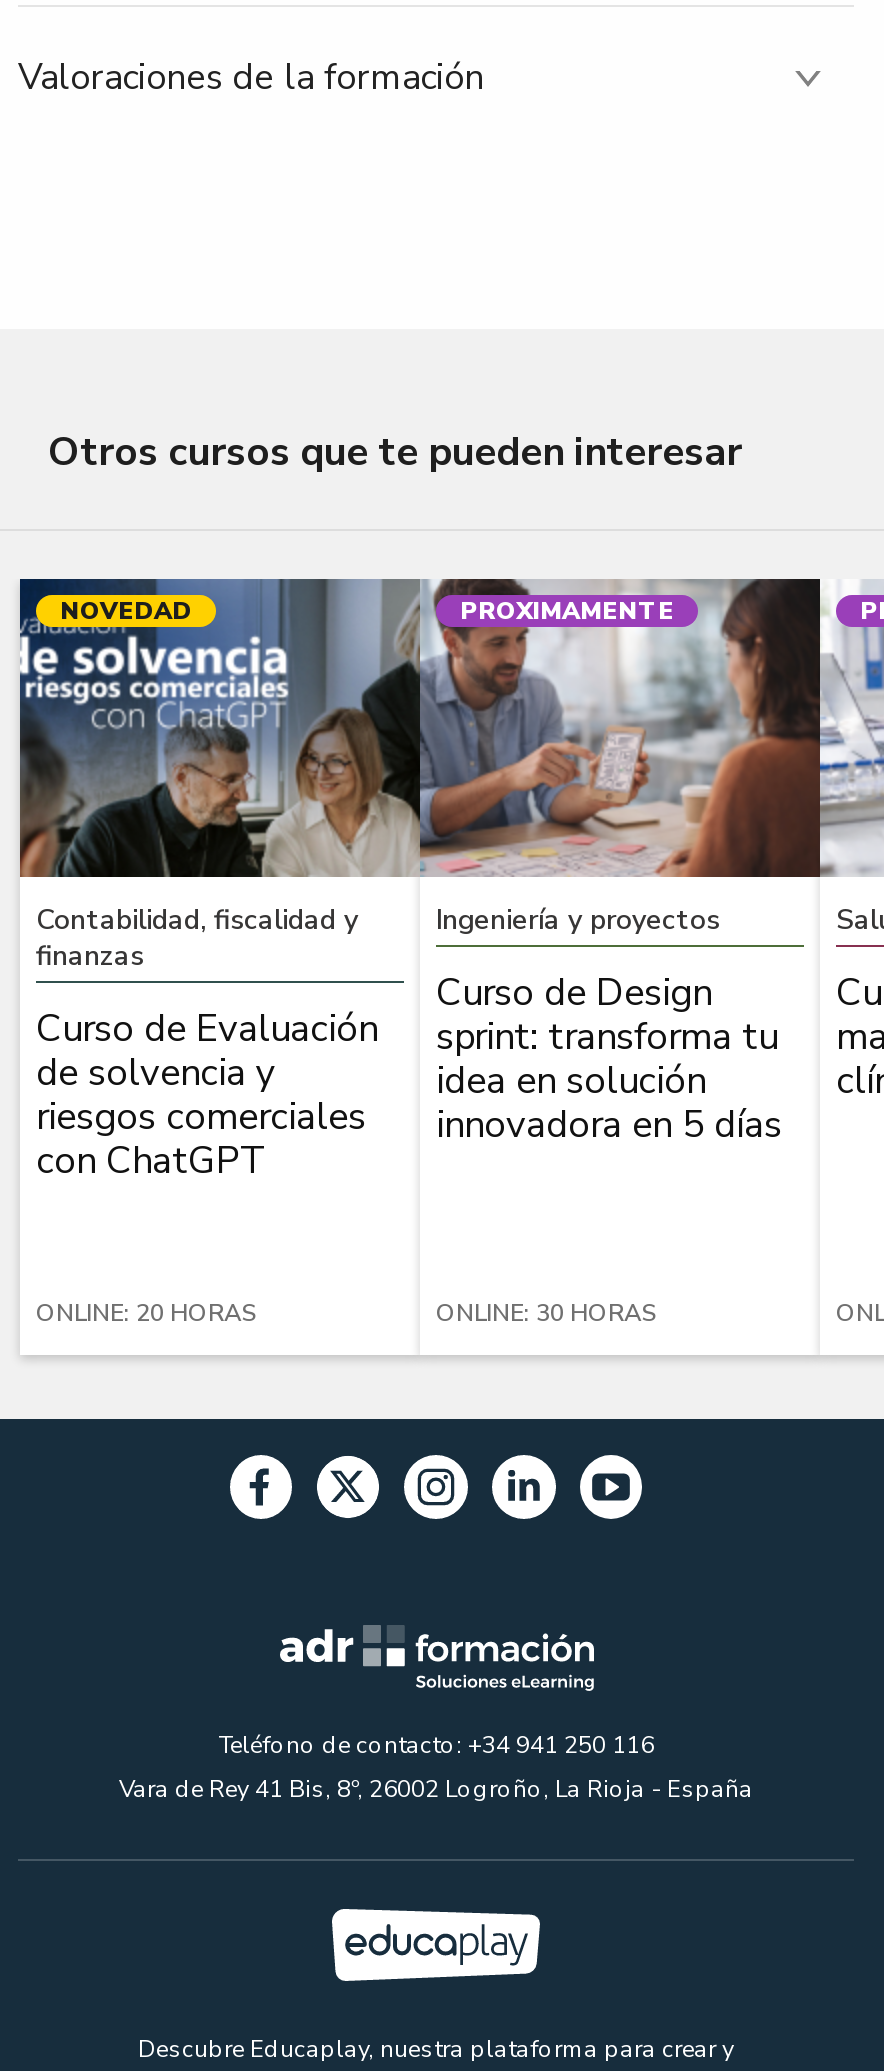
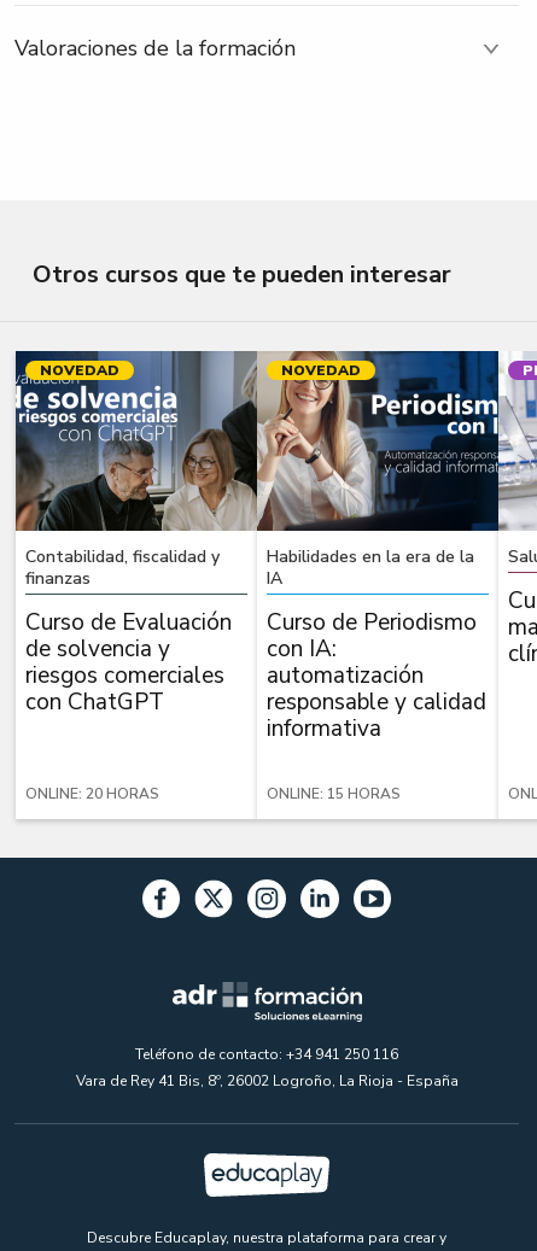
[418,577,822,879] [image] | PROXIMAMENTE -> [257,350,500,532] [image] | NOVEDAD
[436,901,720,939] Ingeniería y proyectos -> [267,545,474,590] Habilidades en la era de la | IA
[436,967,782,1151] Curso de Design | sprint: transforma tu | idea en solución | innovadora en 5 días -> [267,607,486,744] Curso de Periodismo | con IA: | automatización | responsable y calidad | informativa
[436,1297,658,1329] ONLINE: 30 HORAS -> [267,784,401,803] ONLINE: 15 HORAS

